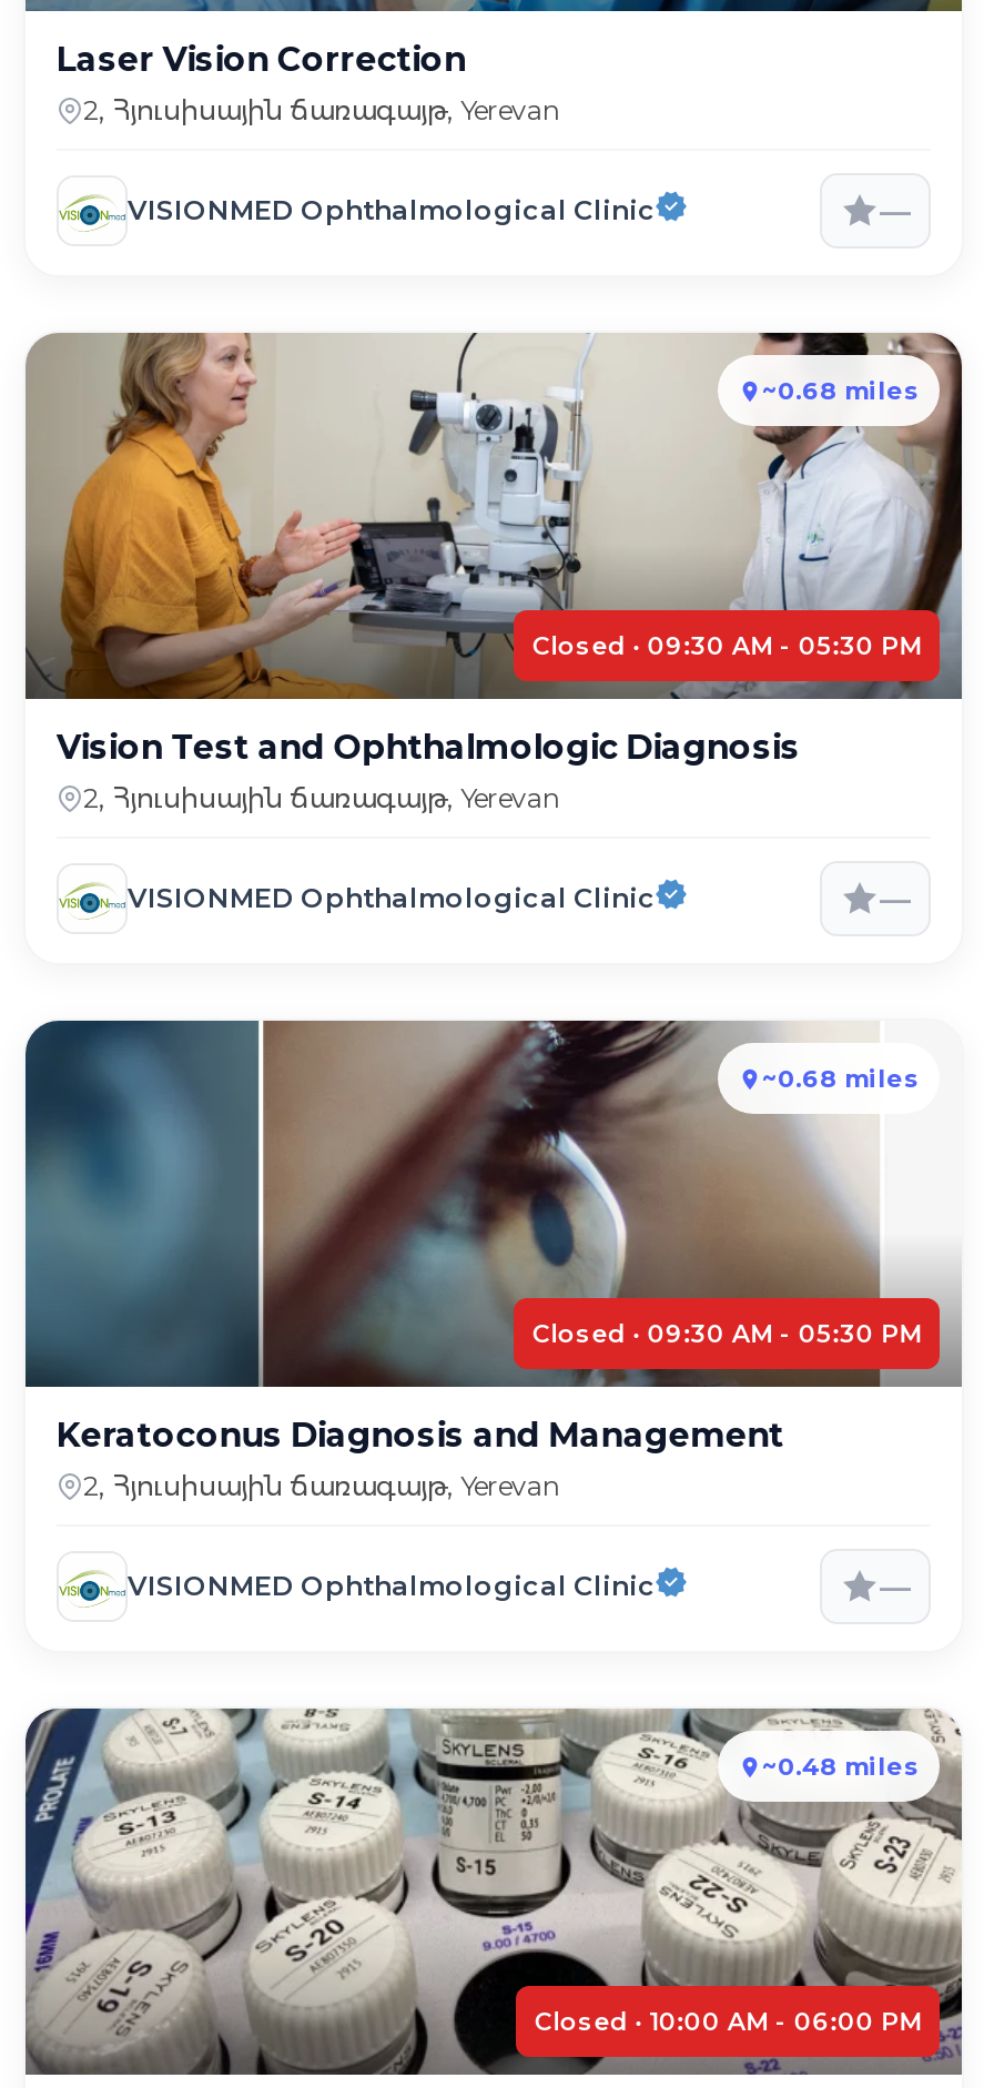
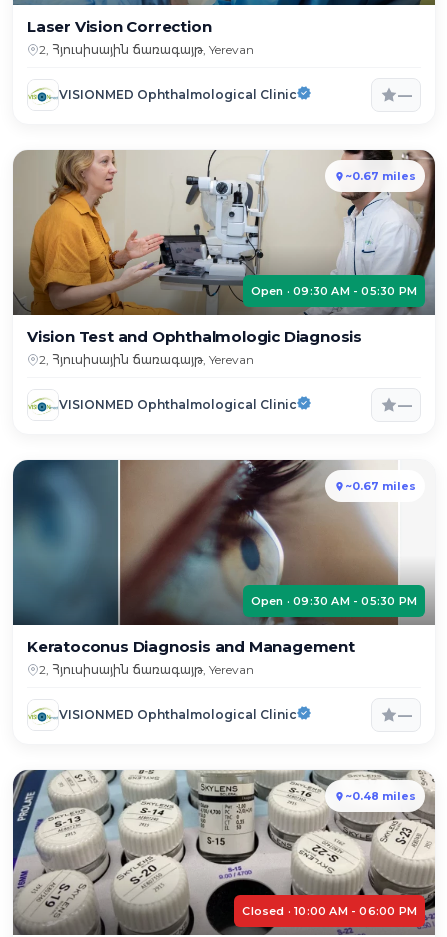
[762,375,920,406] ~0.68 miles -> [345,169,416,183] ~0.67 miles
[532,630,922,661] Closed · 09:30 AM - 05:30 PM -> [251,284,417,298] Open · 09:30 AM - 05:30 PM
[762,1063,920,1094] ~0.68 miles -> [345,479,416,493] ~0.67 miles
[532,1318,922,1349] Closed · 09:30 AM - 05:30 PM -> [251,594,417,608] Open · 09:30 AM - 05:30 PM

